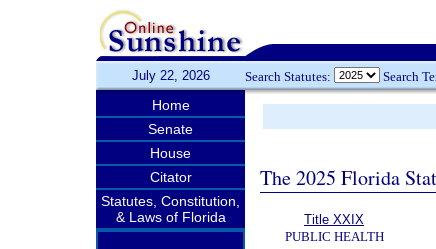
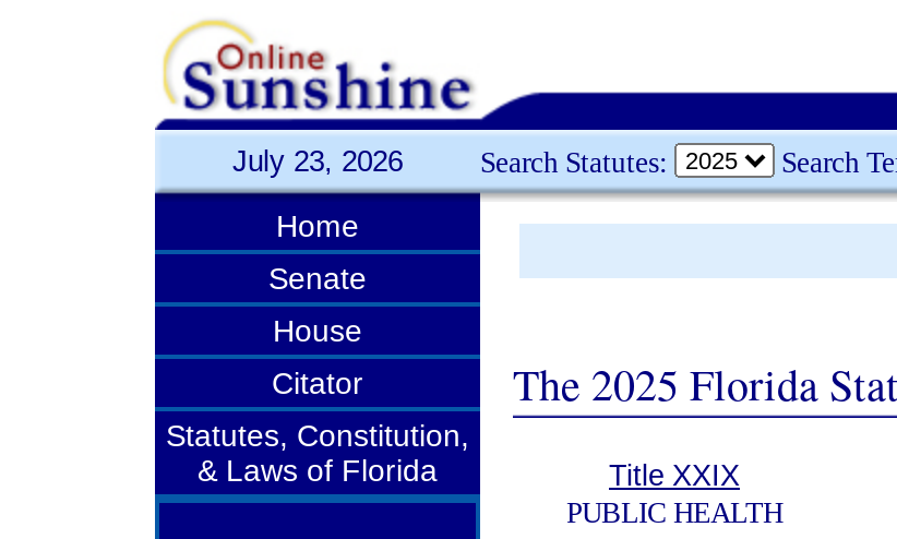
[131,68,209,83] July 22, 2026 -> [232,145,403,178] July 23, 2026

